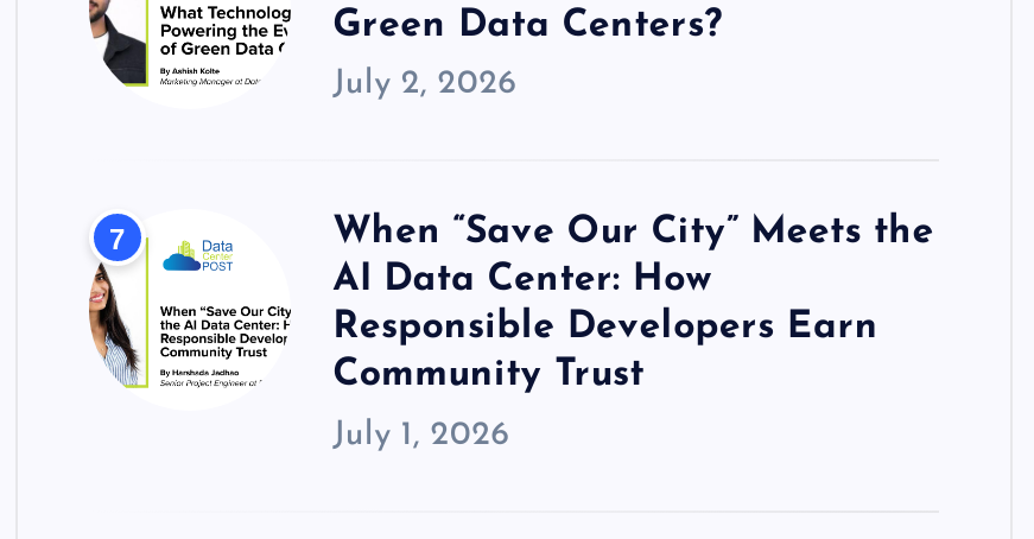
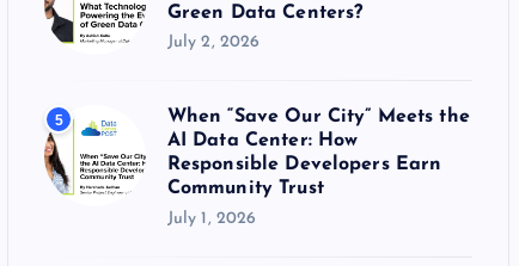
[109,224,126,257] 7 -> [54,112,63,129] 5

